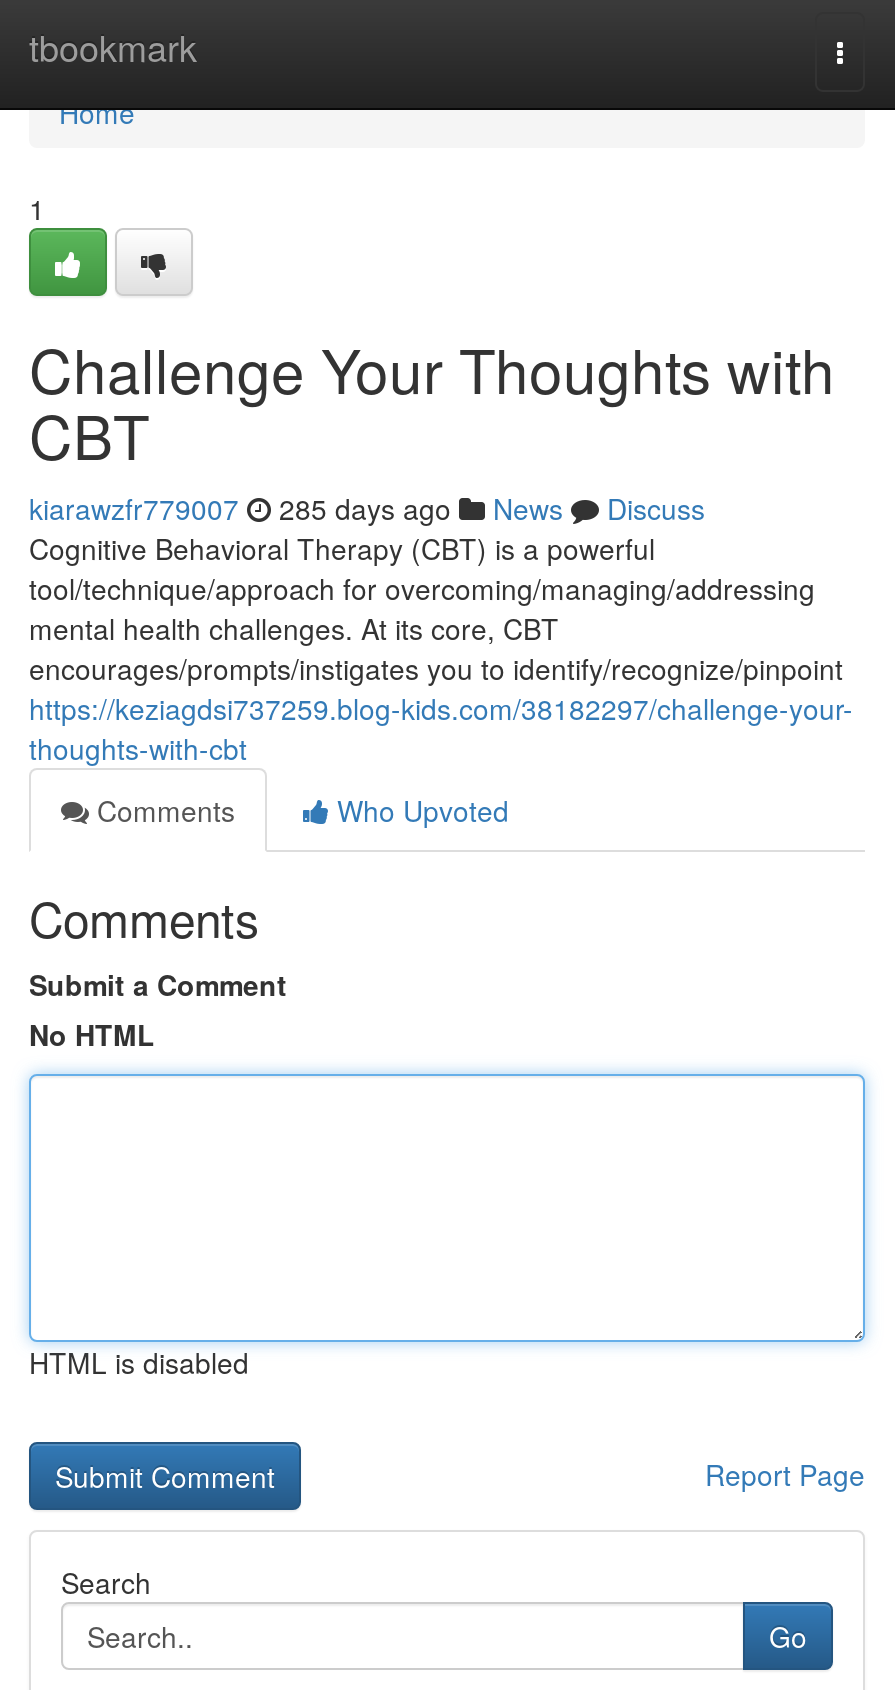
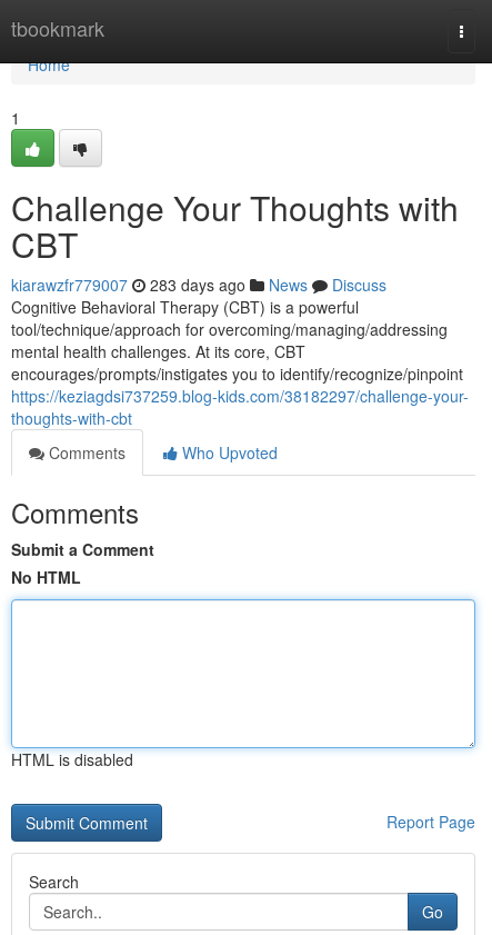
[29,488,705,528] kiarawzfr779007 285 days ago News Discuss -> [11,273,386,296] kiarawzfr779007 283 days ago News Discuss

